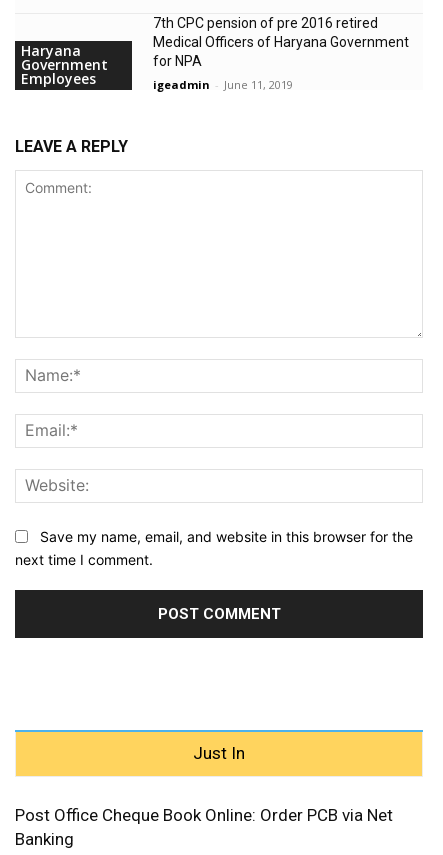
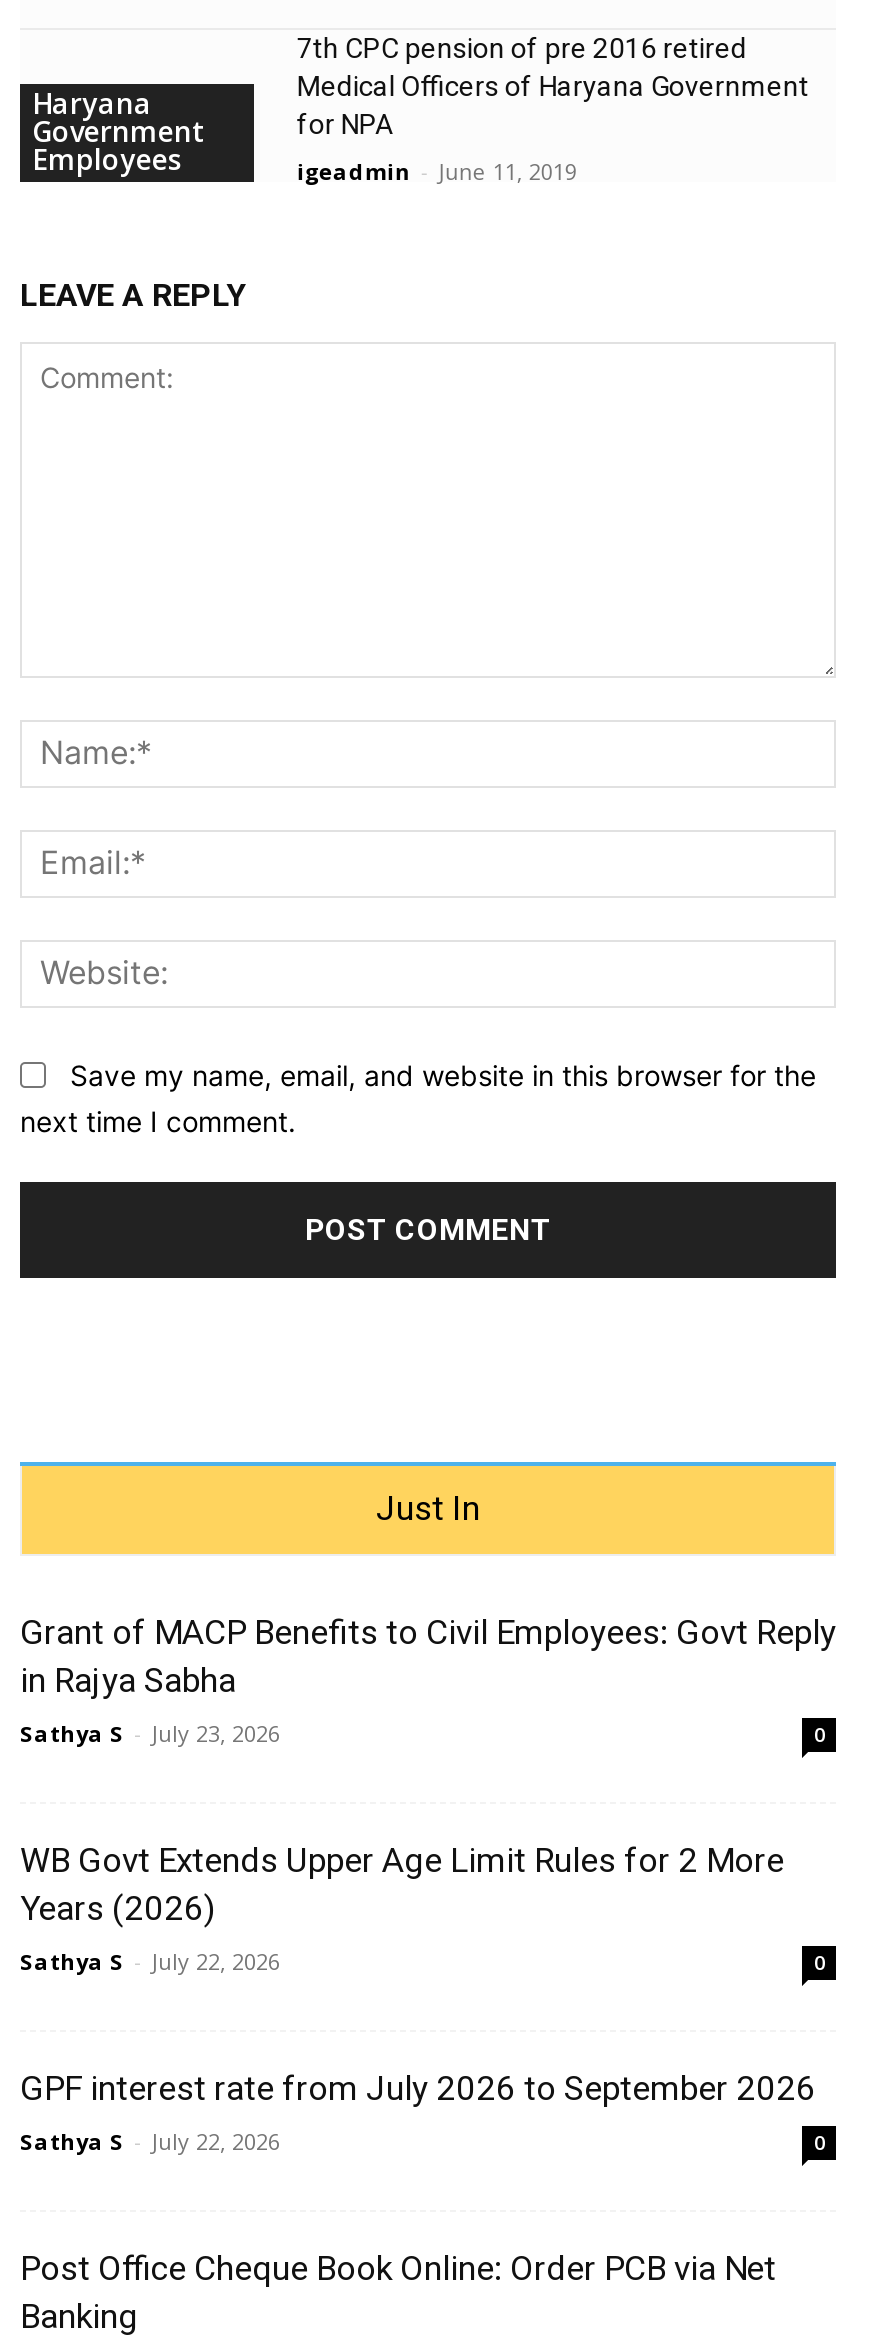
none -> [20,1613,836,2157] Grant of MACP Benefits to Civil Employees: Govt Reply | in Rajya Sabha | Sathya S - July 23, 2026 | 0 | WB Govt Extends Upper Age Limit Rules for 2 More | Years (2026) | Sathya S - July 22, 2026 | 0 | GPF interest rate from July 2026 to September 2026 | Sathya S - July 22, 2026 | 0

